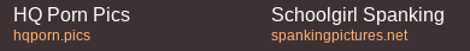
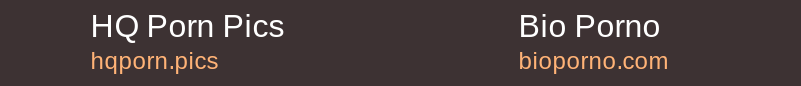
[271,5,445,44] Schoolgirl Spanking | spankingpictures.net -> [518,8,668,74] Bio Porno | bioporno.com

